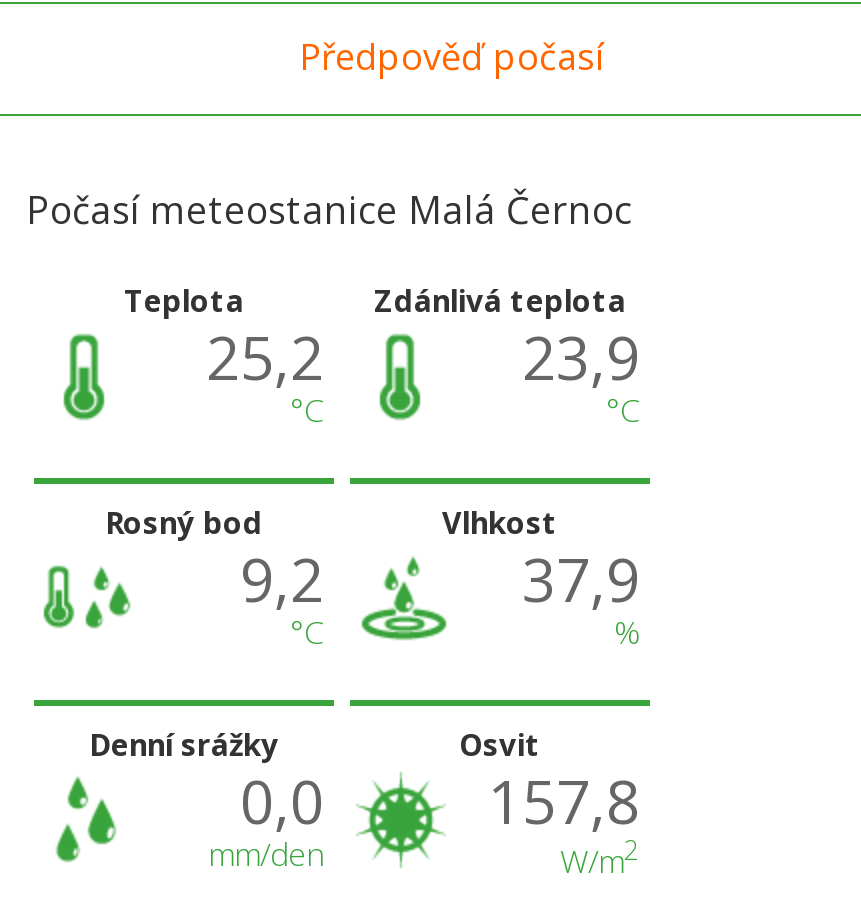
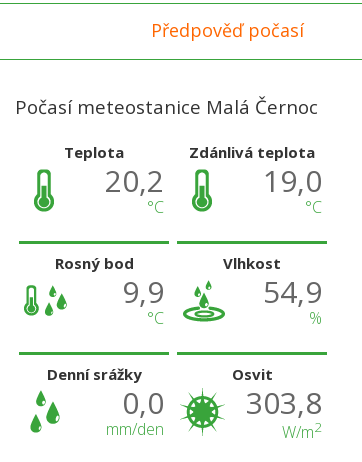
[206,317,324,399] 25,2 -> [105,160,164,201] 20,2
[522,317,640,399] 23,9 -> [263,160,322,201] 19,0
[240,539,324,621] 9,2 -> [122,271,164,312] 9,9
[522,539,640,621] 37,9 -> [263,271,322,312] 54,9
[240,761,640,843] 0,0 157,8 -> [122,382,322,423] 0,0 303,8

